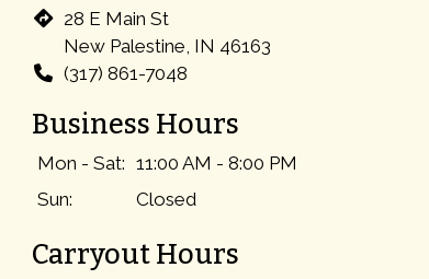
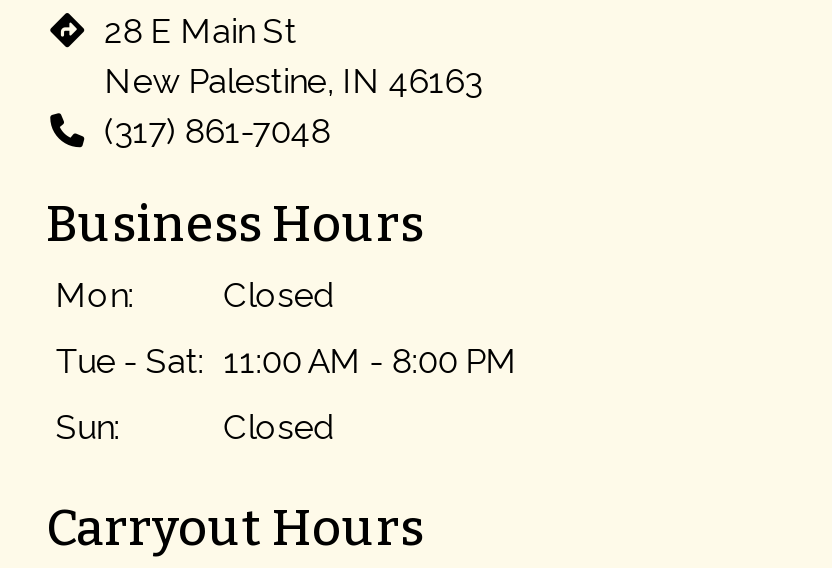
[37,152,297,174] Mon - Sat: 11:00 AM - 8:00 PM -> [56,274,518,380] Mon: | Closed | Tue - Sat: 11:00 AM - 8:00 PM

